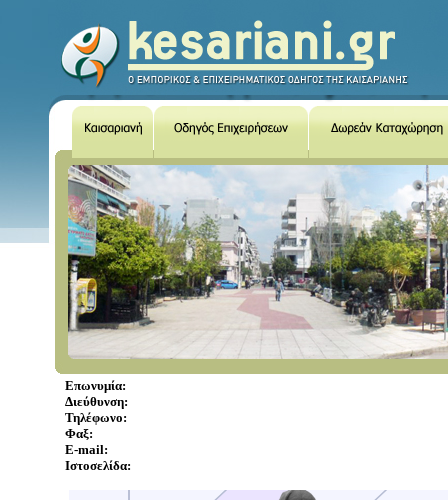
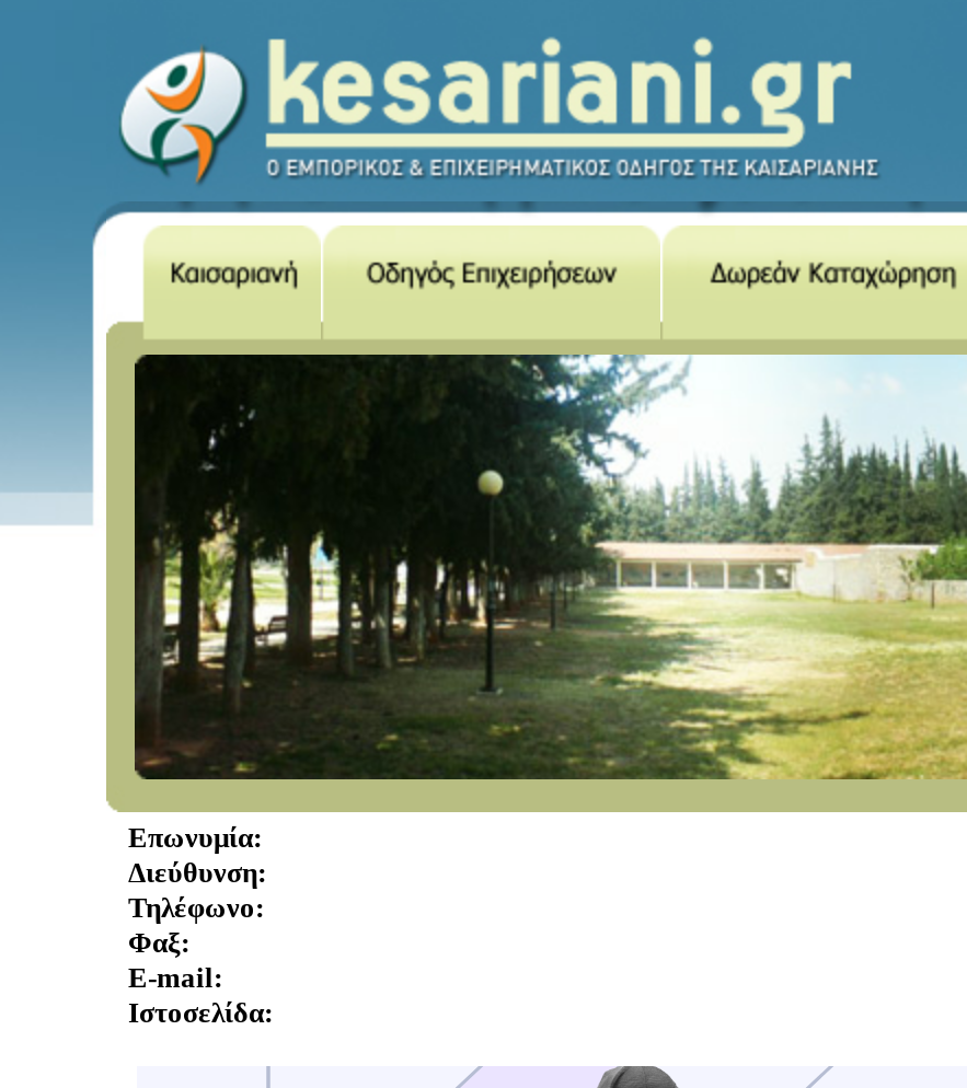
[67,164,445,360] [image] -> [133,352,960,782] [image]

